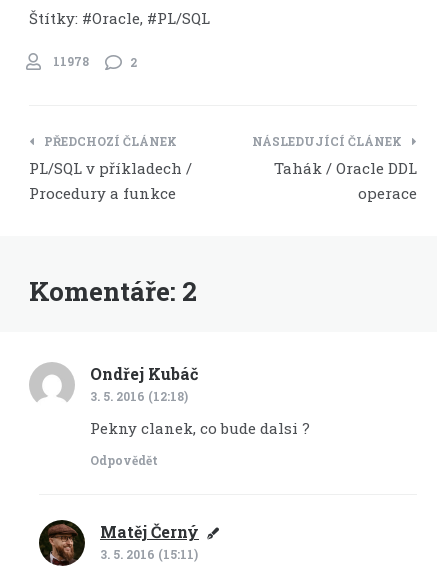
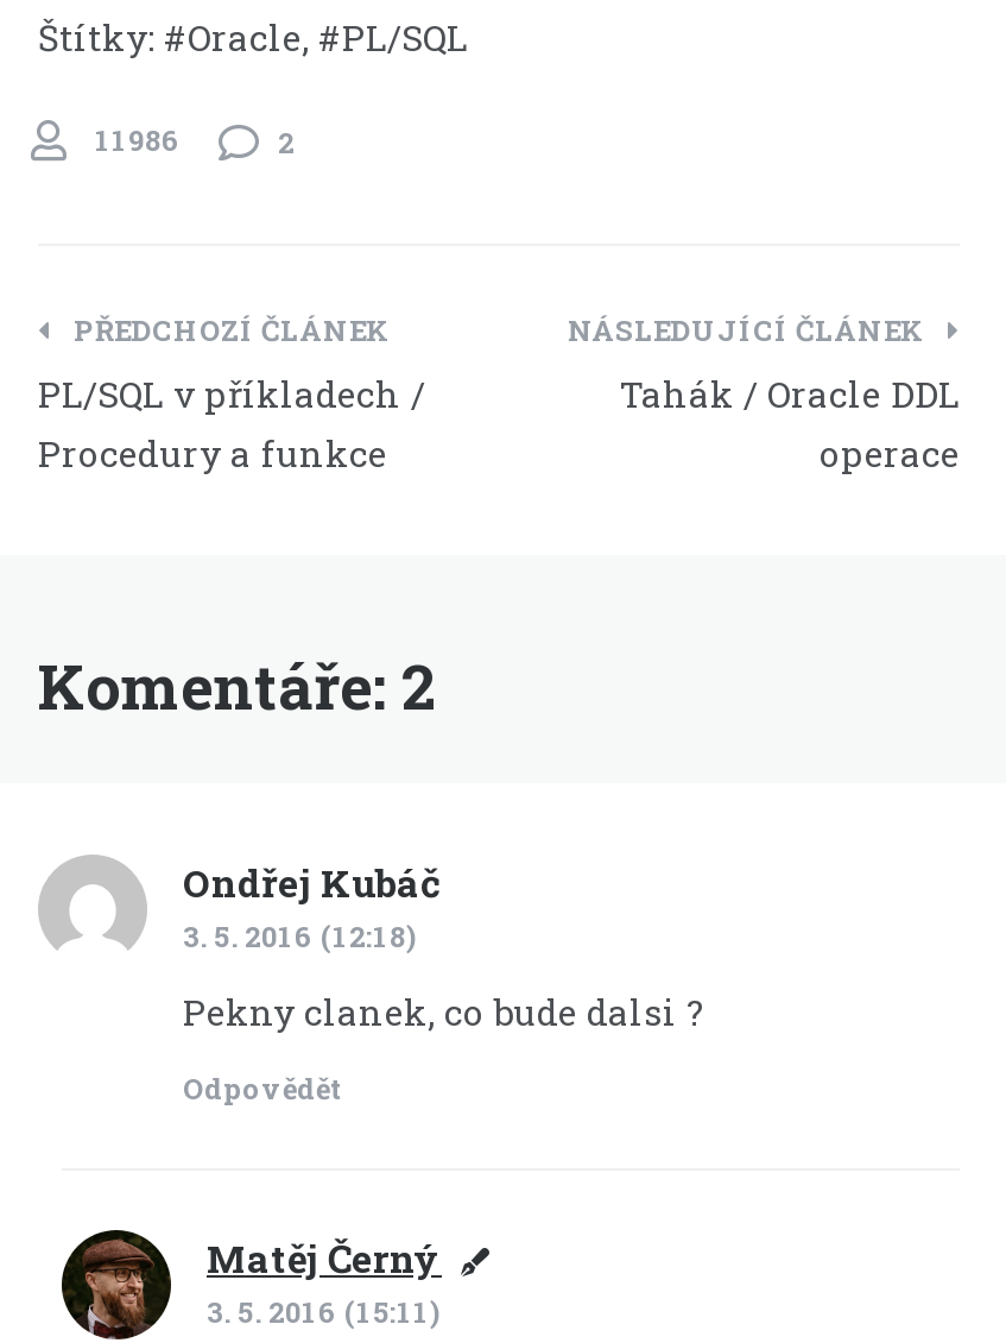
[53,53,89,69] 11978 -> [95,120,181,158] 11986

